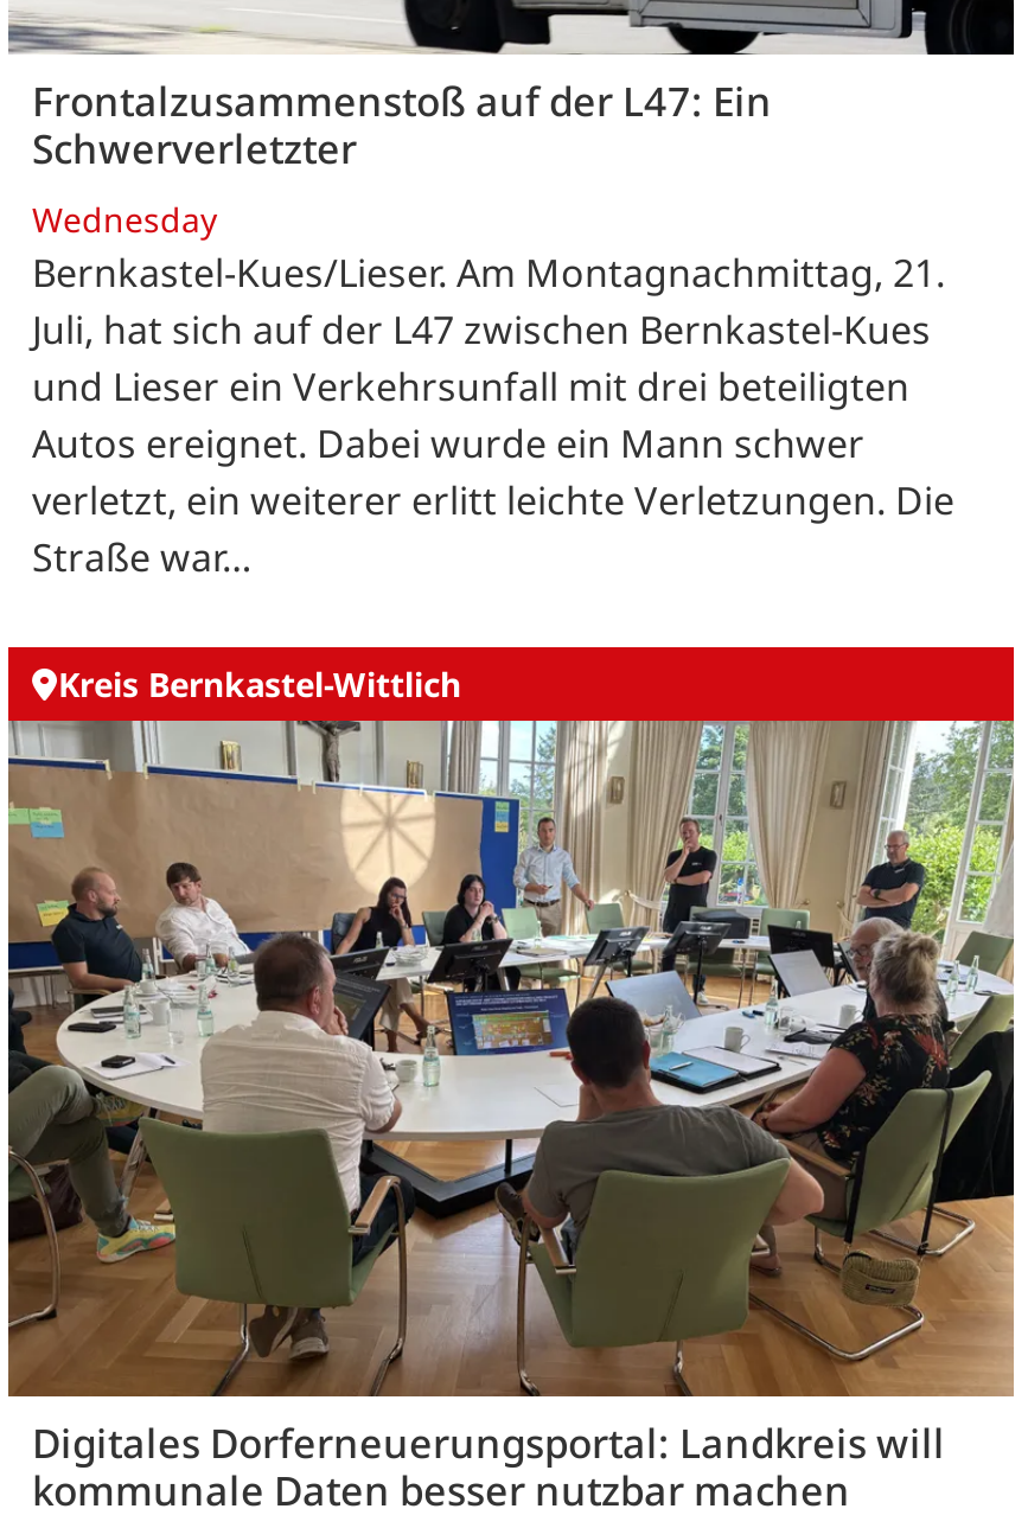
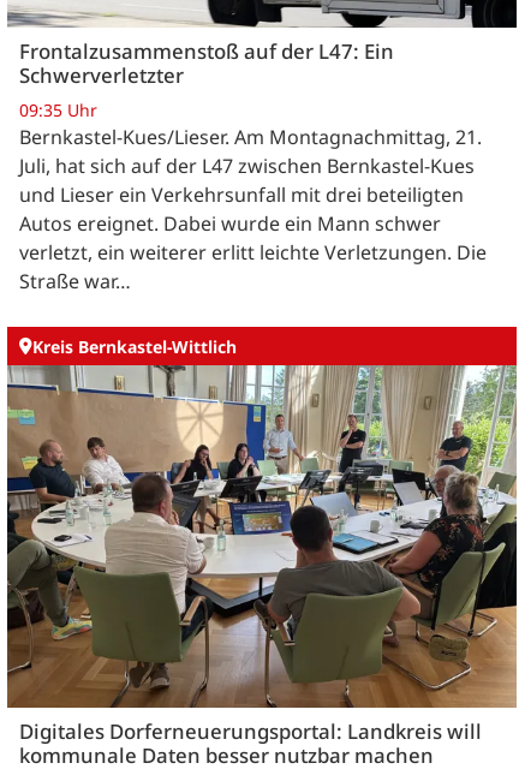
[32,196,217,241] Wednesday -> [19,99,97,122] 09:35 Uhr

